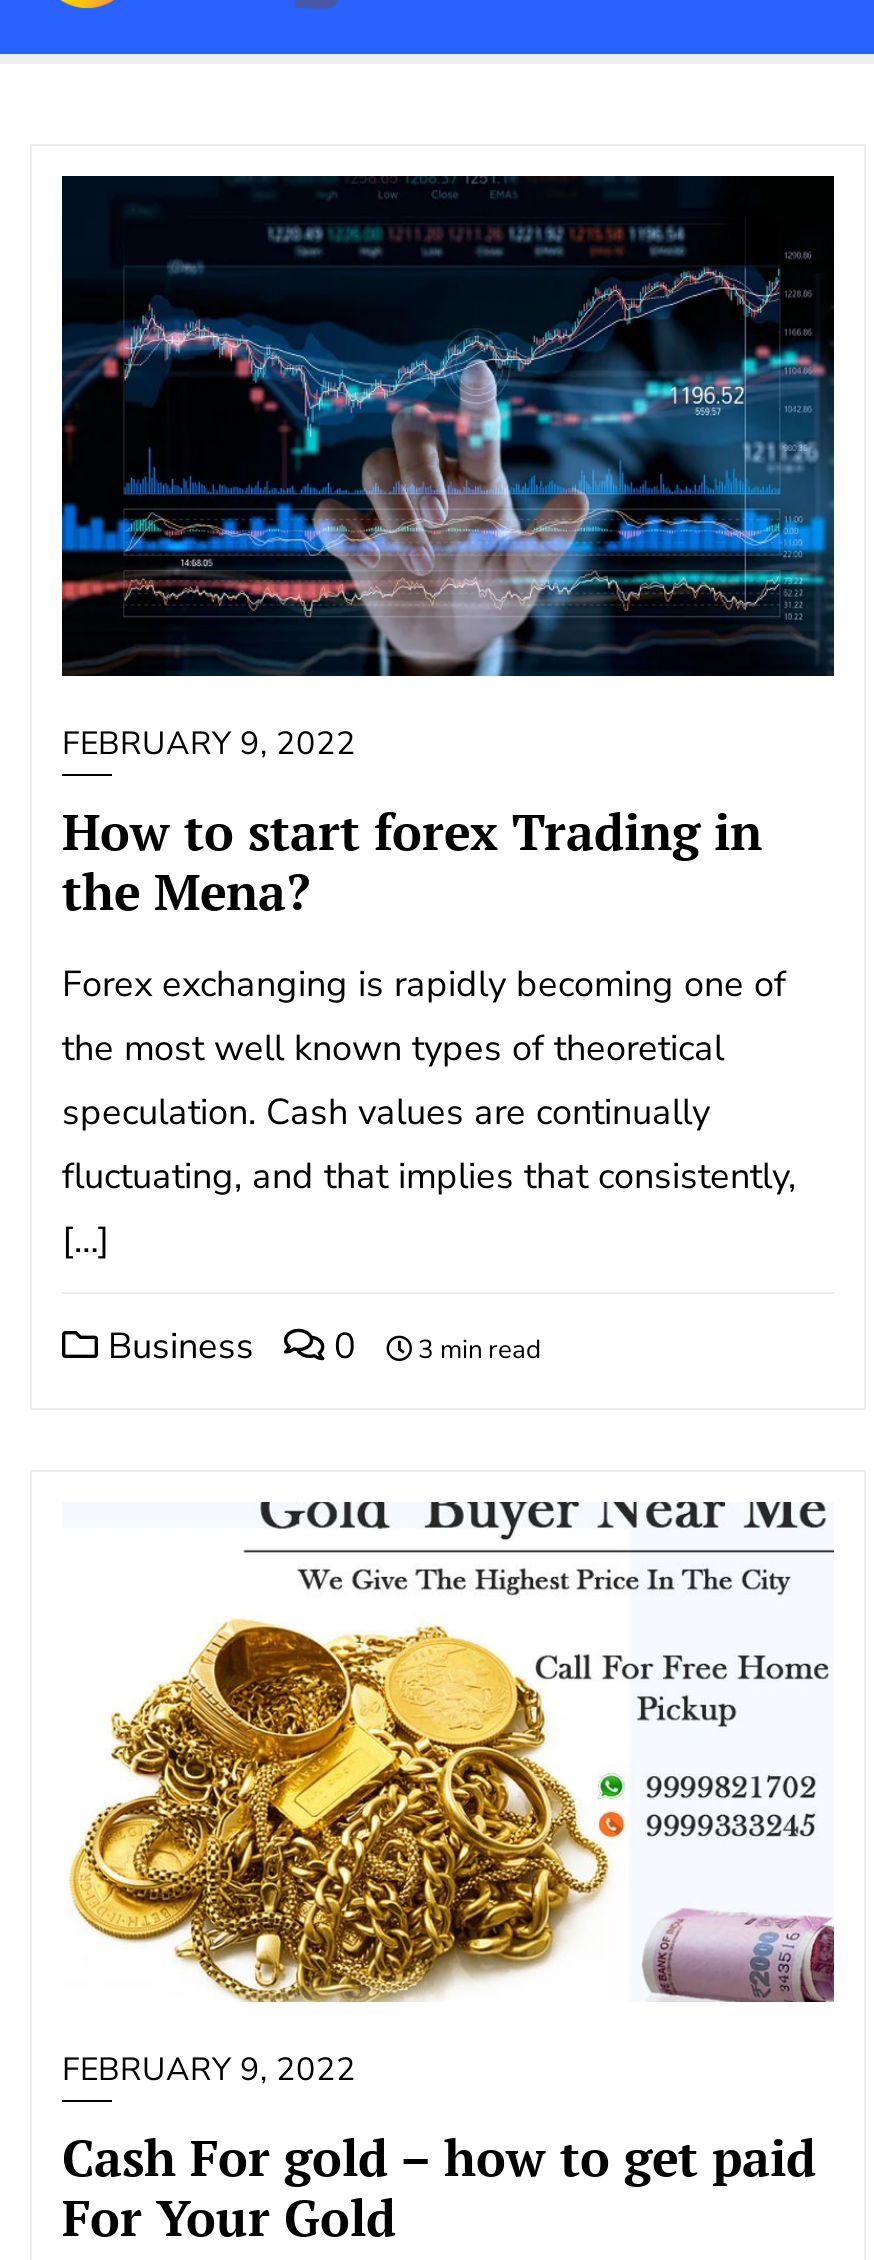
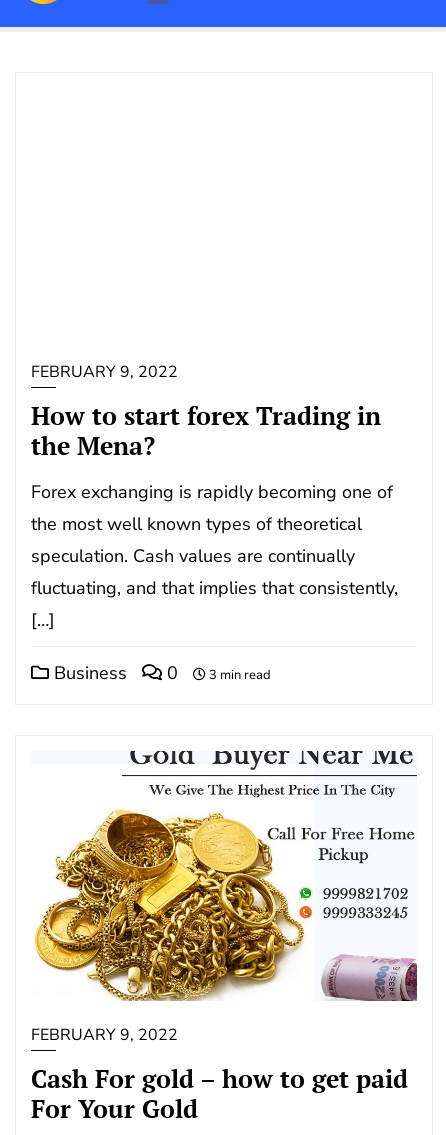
[60,174,836,678] [image] -> none

